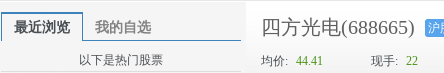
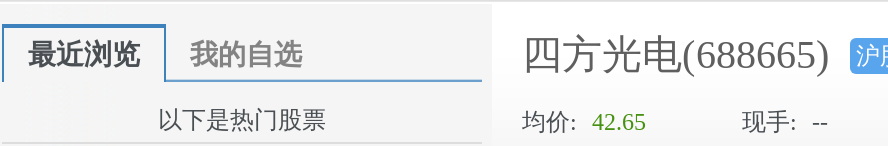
[261,54,323,68] 均价: 44.41 -> [522,108,646,136] 均价: 42.65
[371,54,418,68] 现手: 22 -> [742,108,828,136] 现手: --

